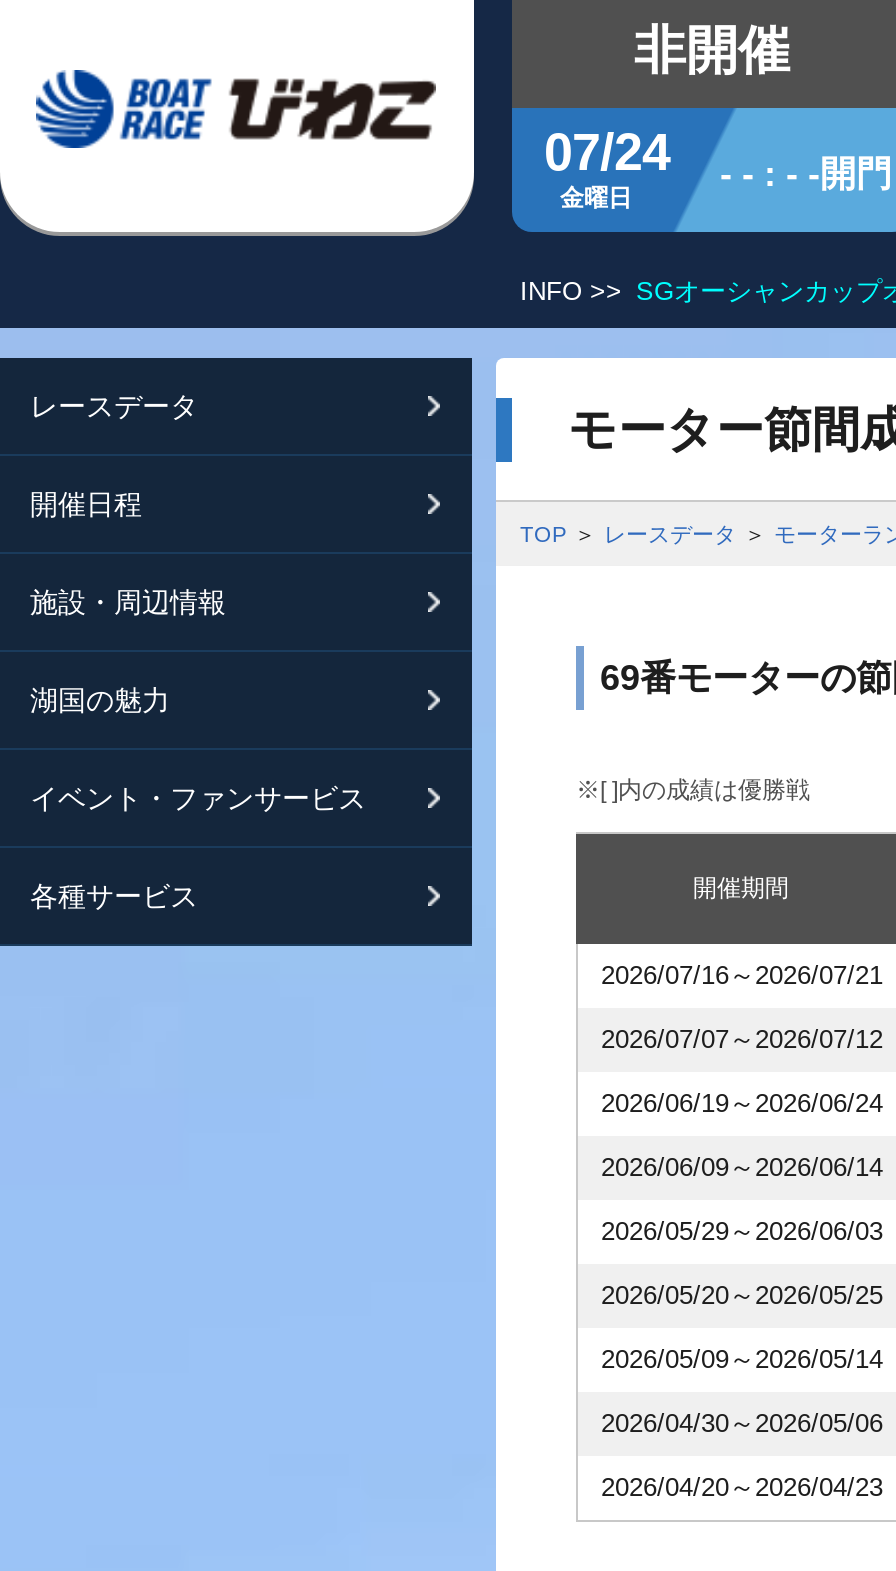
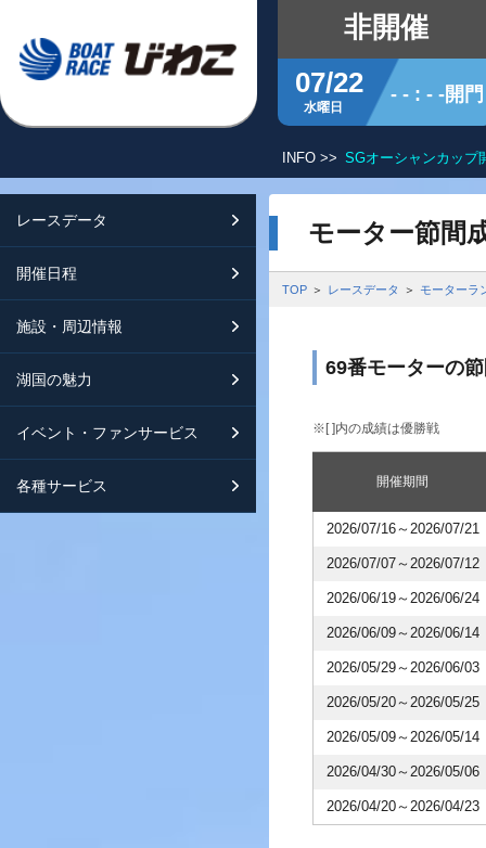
[544,122,892,194] 07/24 - - : - -開門 -> [295,66,484,105] 07/22 - - : - -開門
[560,184,656,212] 金曜日 -> [304,100,356,115] 水曜日

